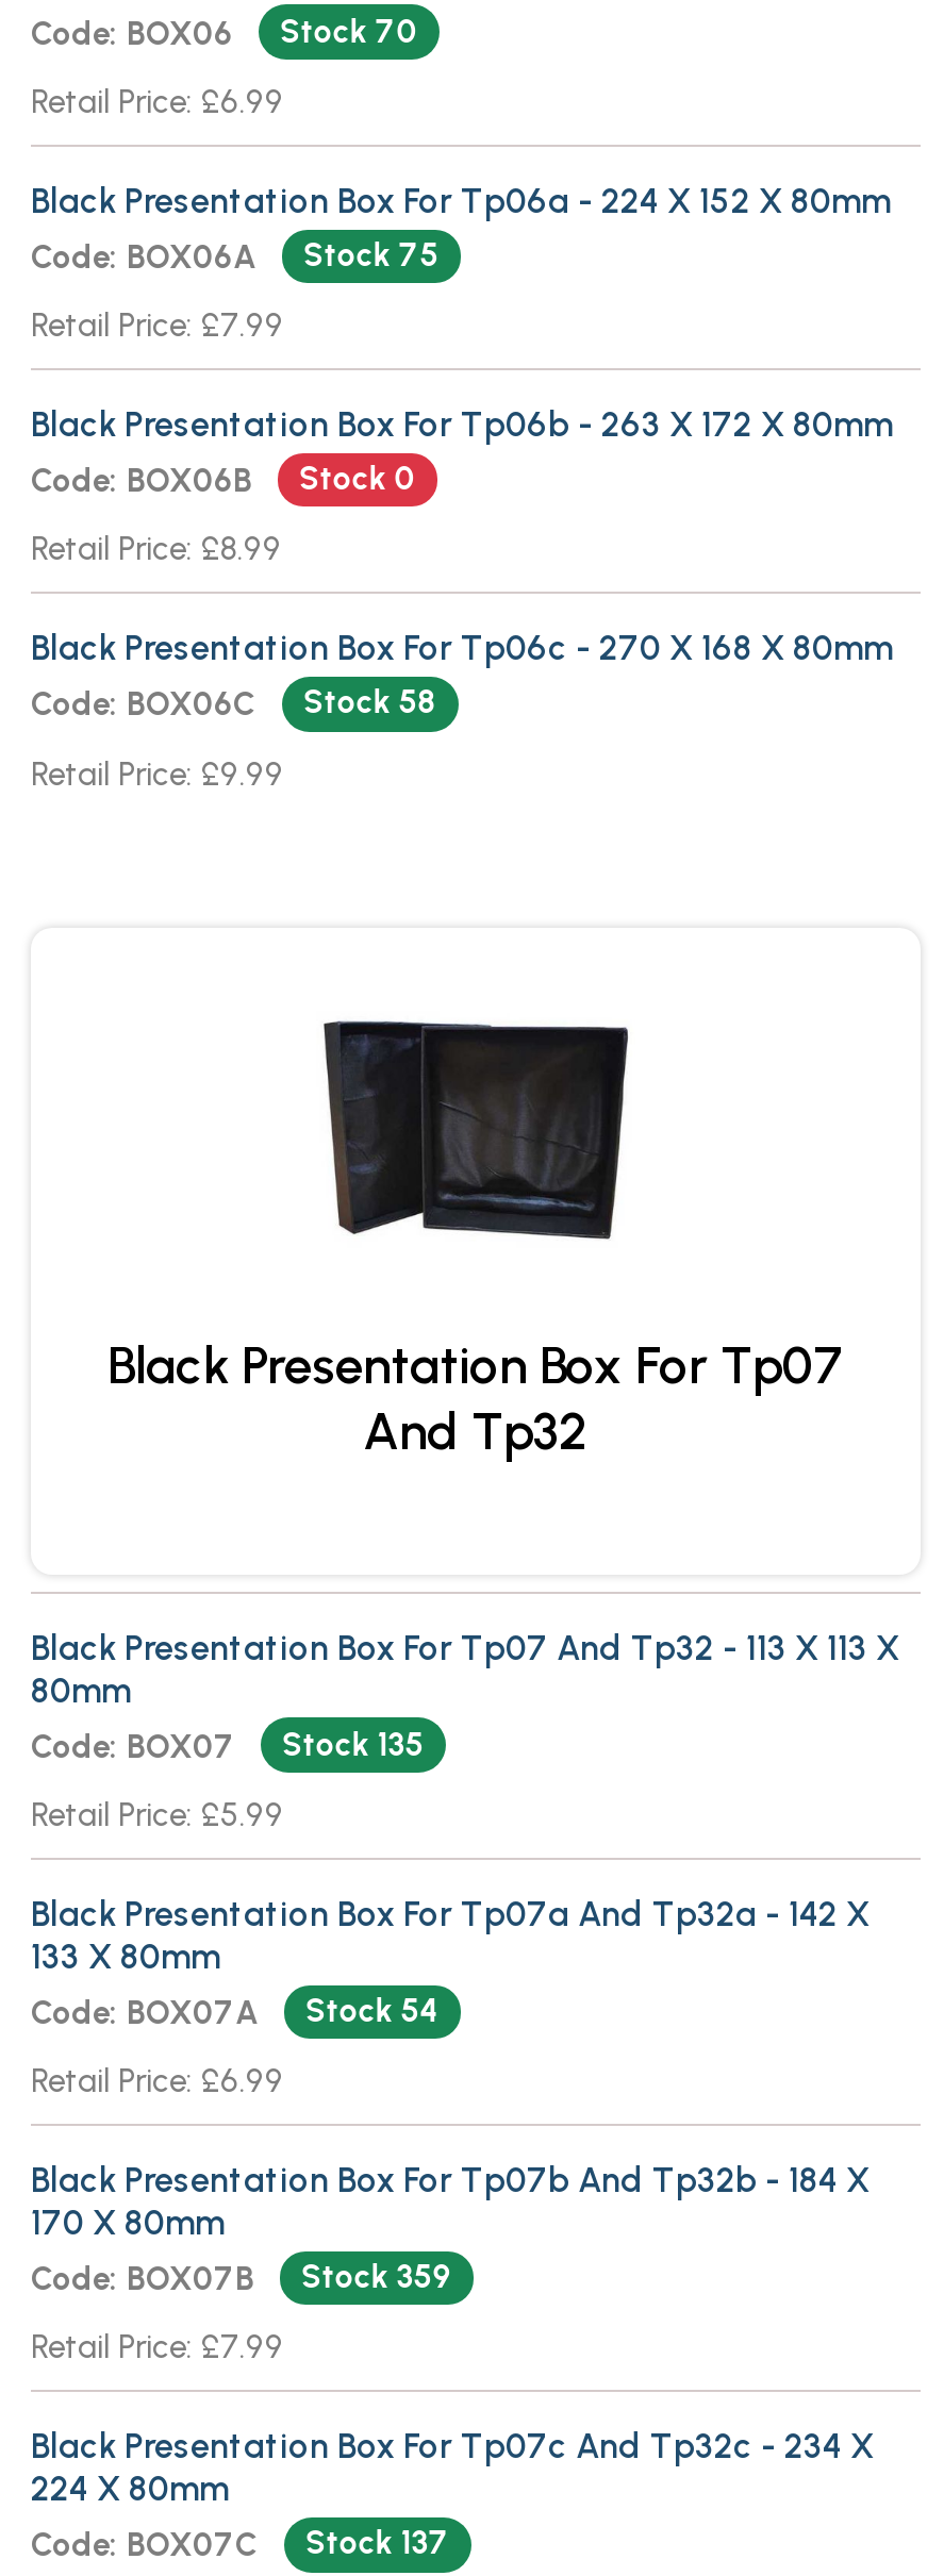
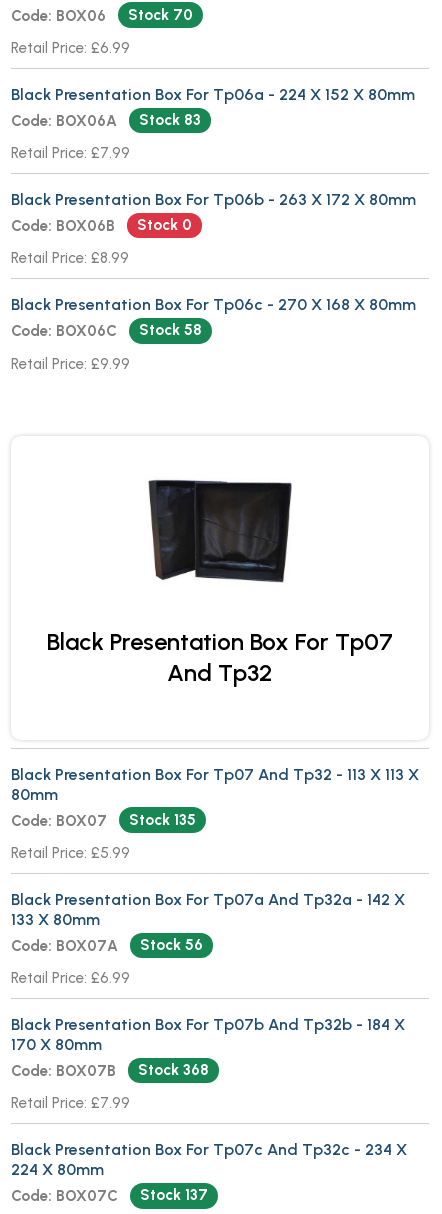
[31,236,439,276] Code: BOX06A Stock 75 -> [11,111,201,130] Code: BOX06A Stock 83
[31,1991,439,2032] Code: BOX07A Stock 54 -> [11,936,203,955] Code: BOX07A Stock 56
[31,2258,452,2298] Code: BOX07B Stock 359 -> [11,1061,209,1080] Code: BOX07B Stock 368

